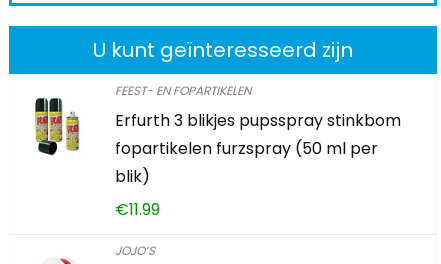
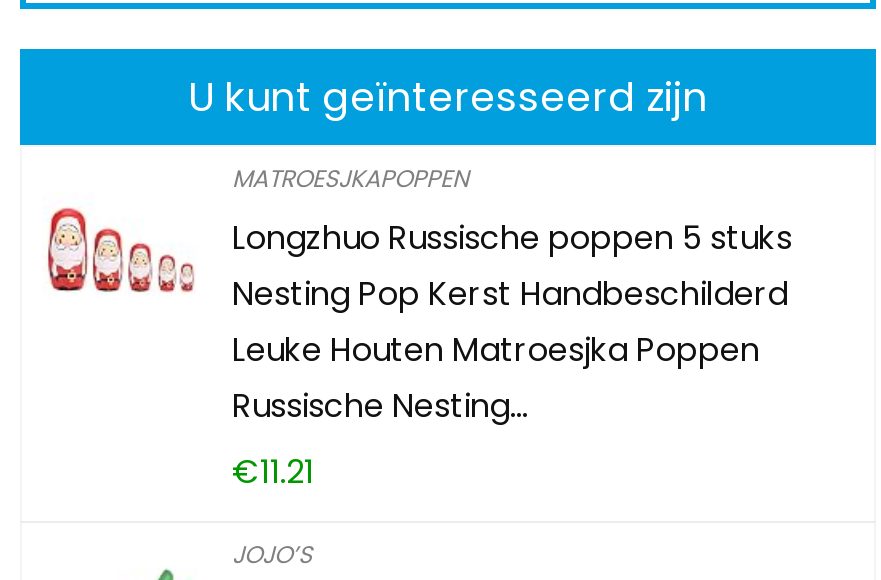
[24,82,401,221] [image] | FEEST- EN FOPARTIKELEN | Erfurth 3 blikjes pupsspray stinkbom | fopartikelen furzspray (50 ml per | blik) | €11.99 -> [46,161,792,495] [image] | MATROESJKAPOPPEN | Longzhuo Russische poppen 5 stuks | Nesting Pop Kerst Handbeschilderd | Leuke Houten Matroesjka Poppen | Russische Nesting… | €11.21

